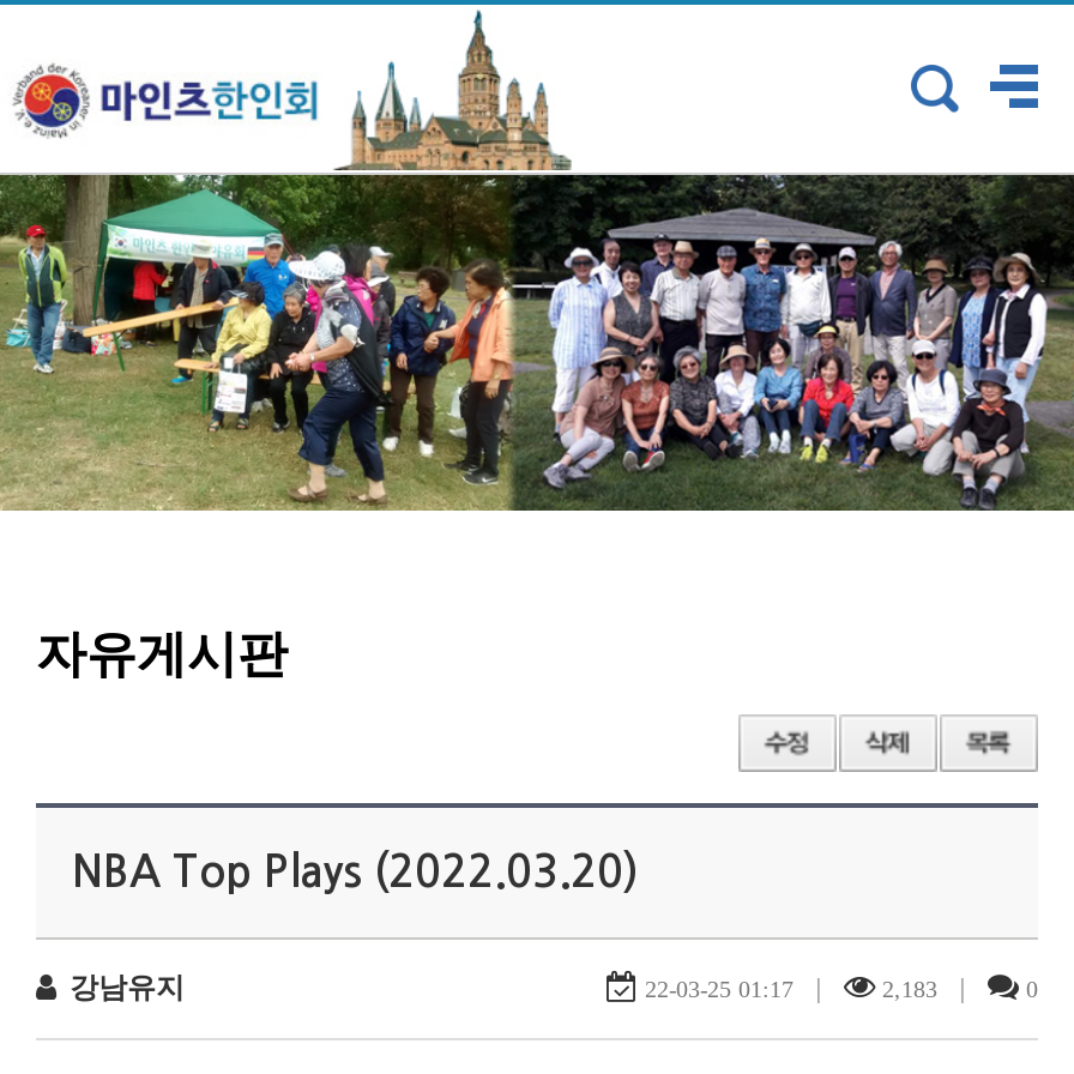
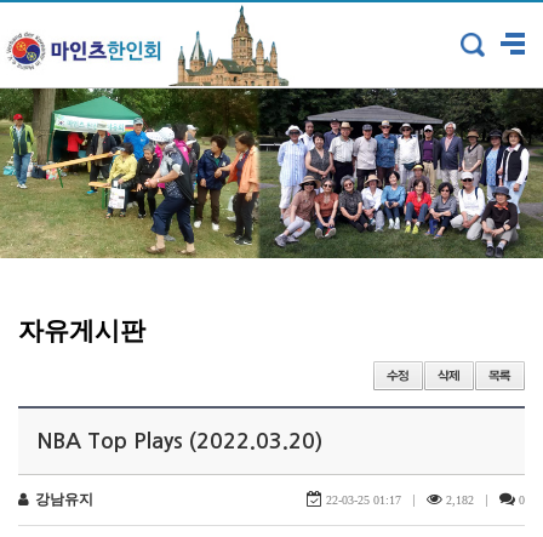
[882,976,937,1003] 2,183 -> [446,494,474,507] 2,182

